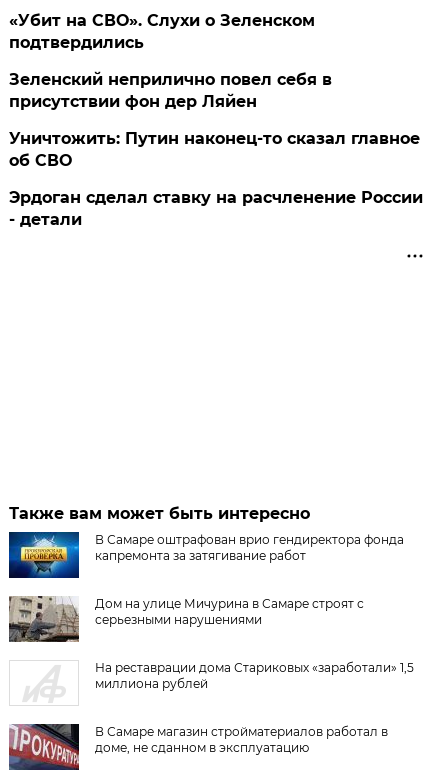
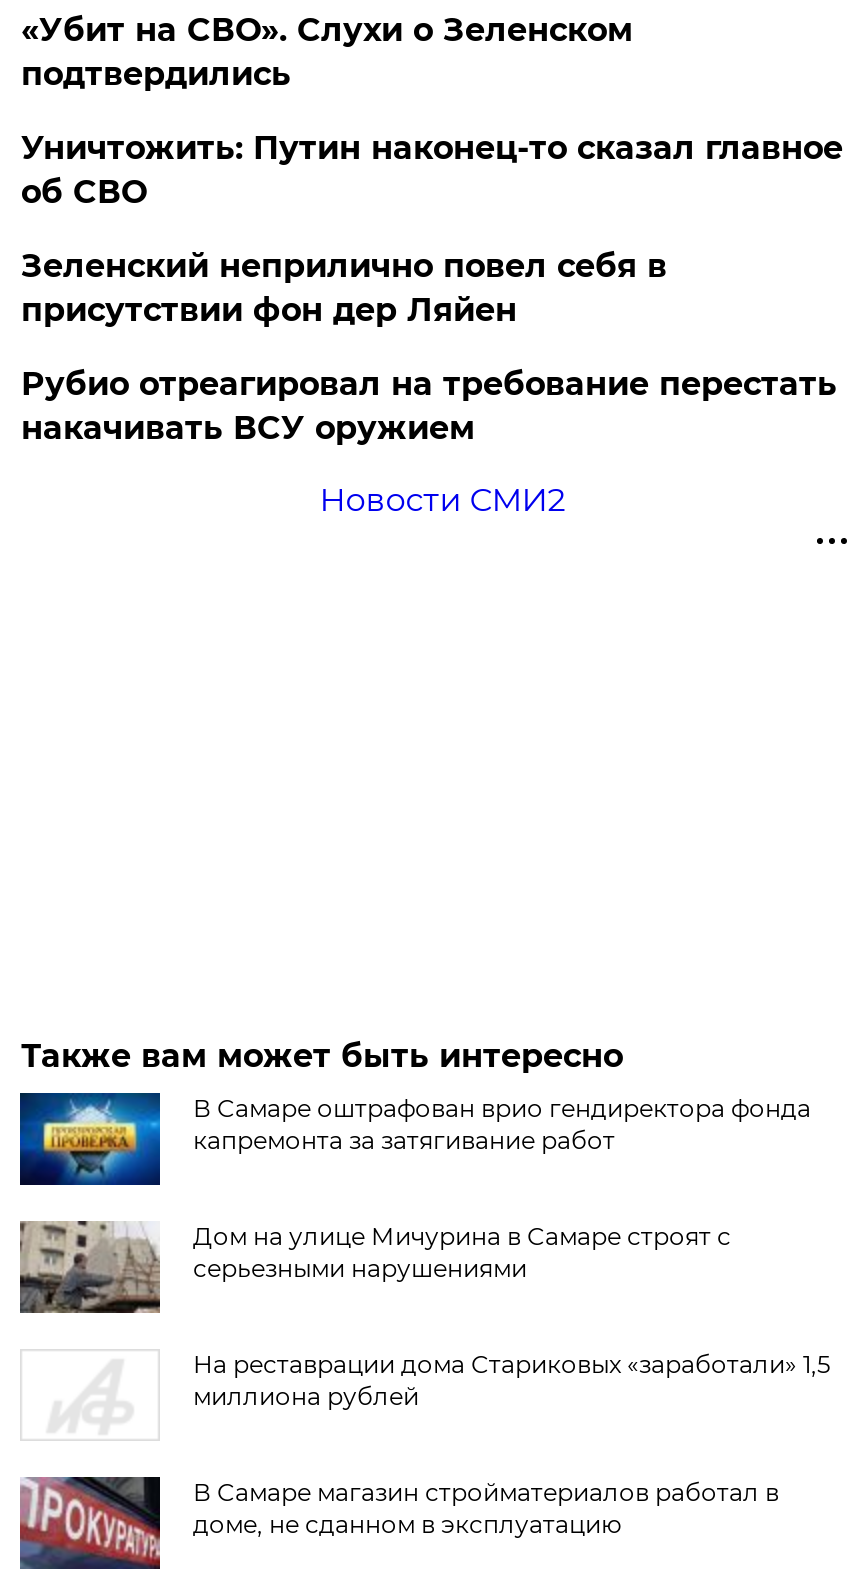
moved [9,70,332,111] -> [21,247,667,329]: Зеленский неприлично повел cебя в | присутствии фон дер Ляйен
none -> [21,365,837,447] Рубио отреагировал на требование перестать | накачивать ВСУ оружием
moved [9,129,420,170] -> [21,129,843,211]: Уничтожить: Путин наконец-то сказал главное | об СВО
[9,188,423,229] Эрдоган сделал ставку на расчленение России | - детали -> [319,481,565,519] Новости СМИ2

